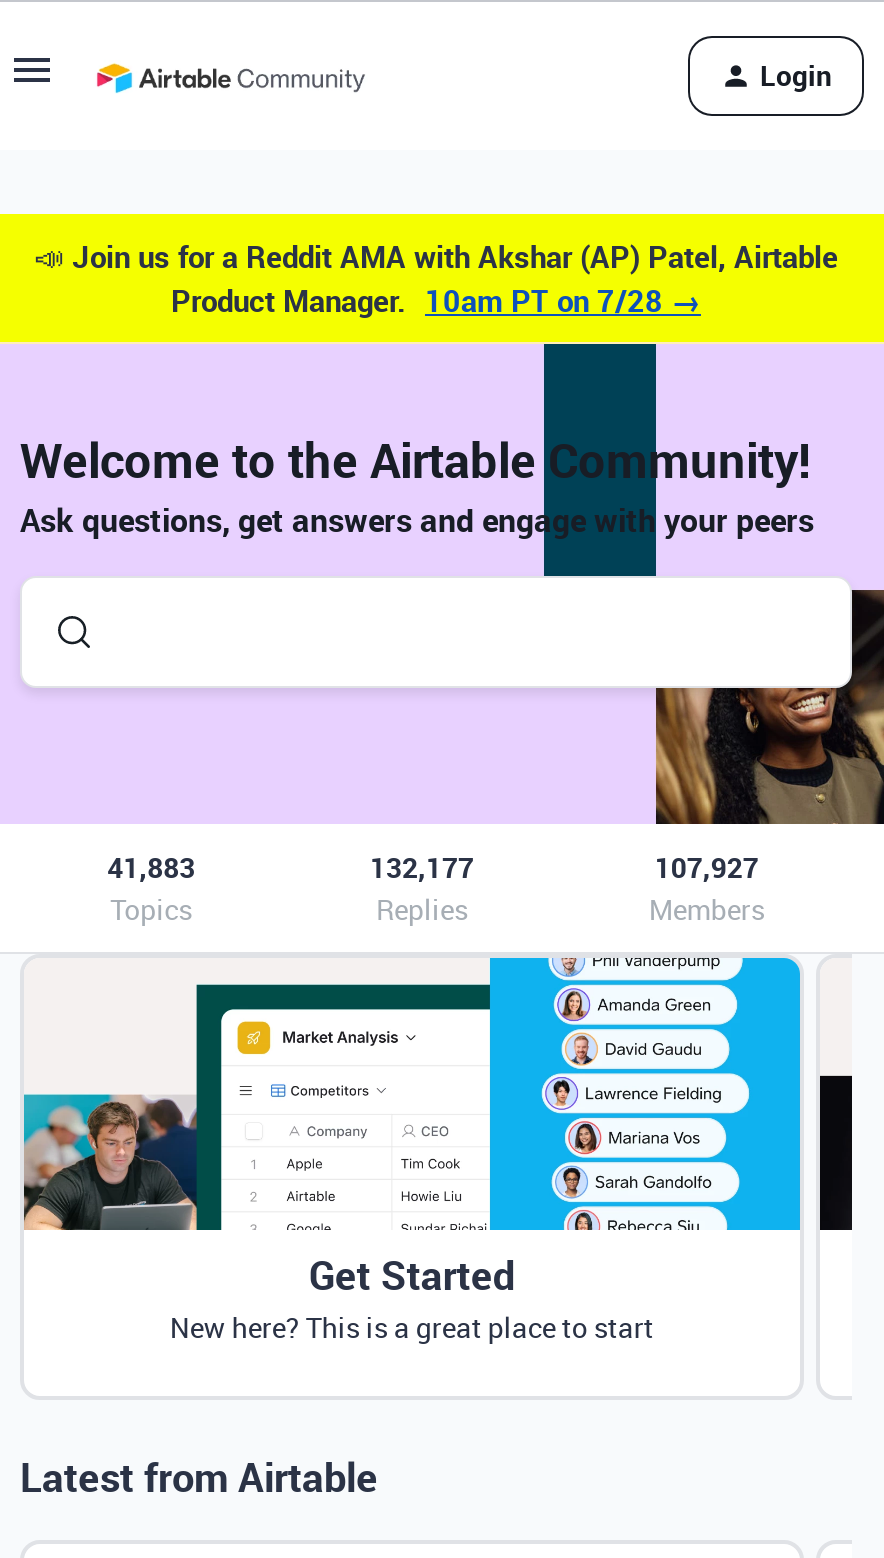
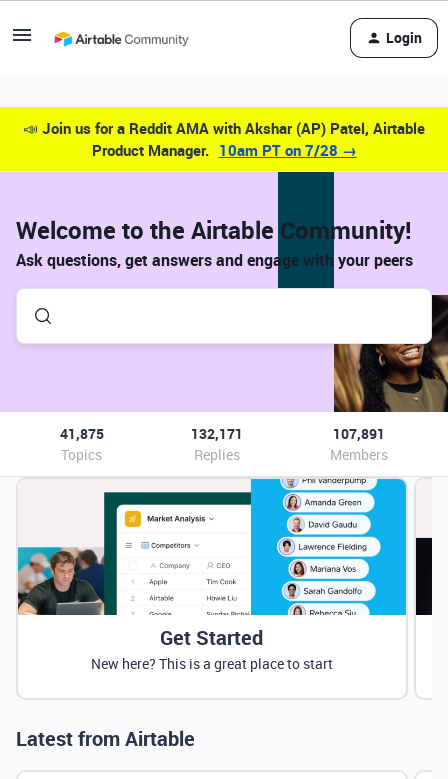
[107,848,195,886] 41,883 -> [60,424,104,443] 41,875
[370,848,474,886] 132,177 -> [191,424,243,443] 132,171
[655,848,759,886] 107,927 -> [333,424,385,443] 107,891

